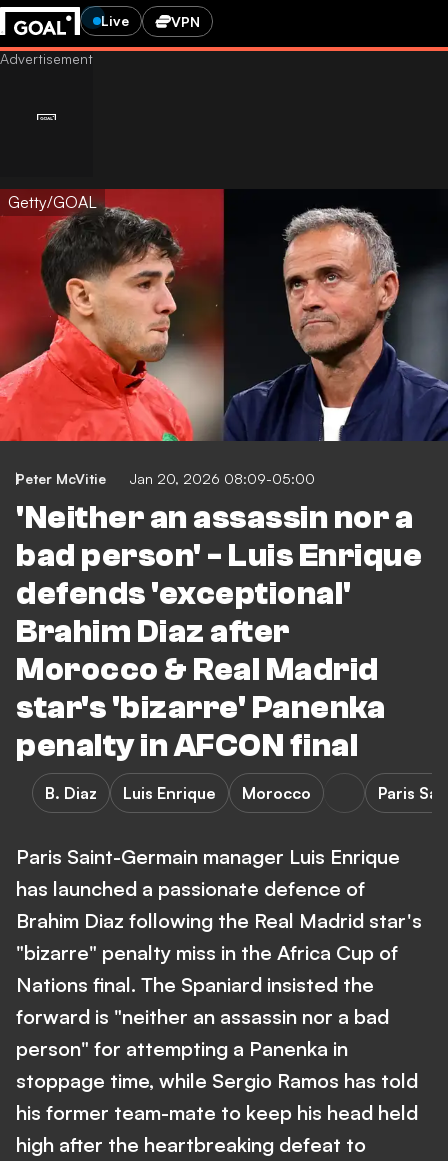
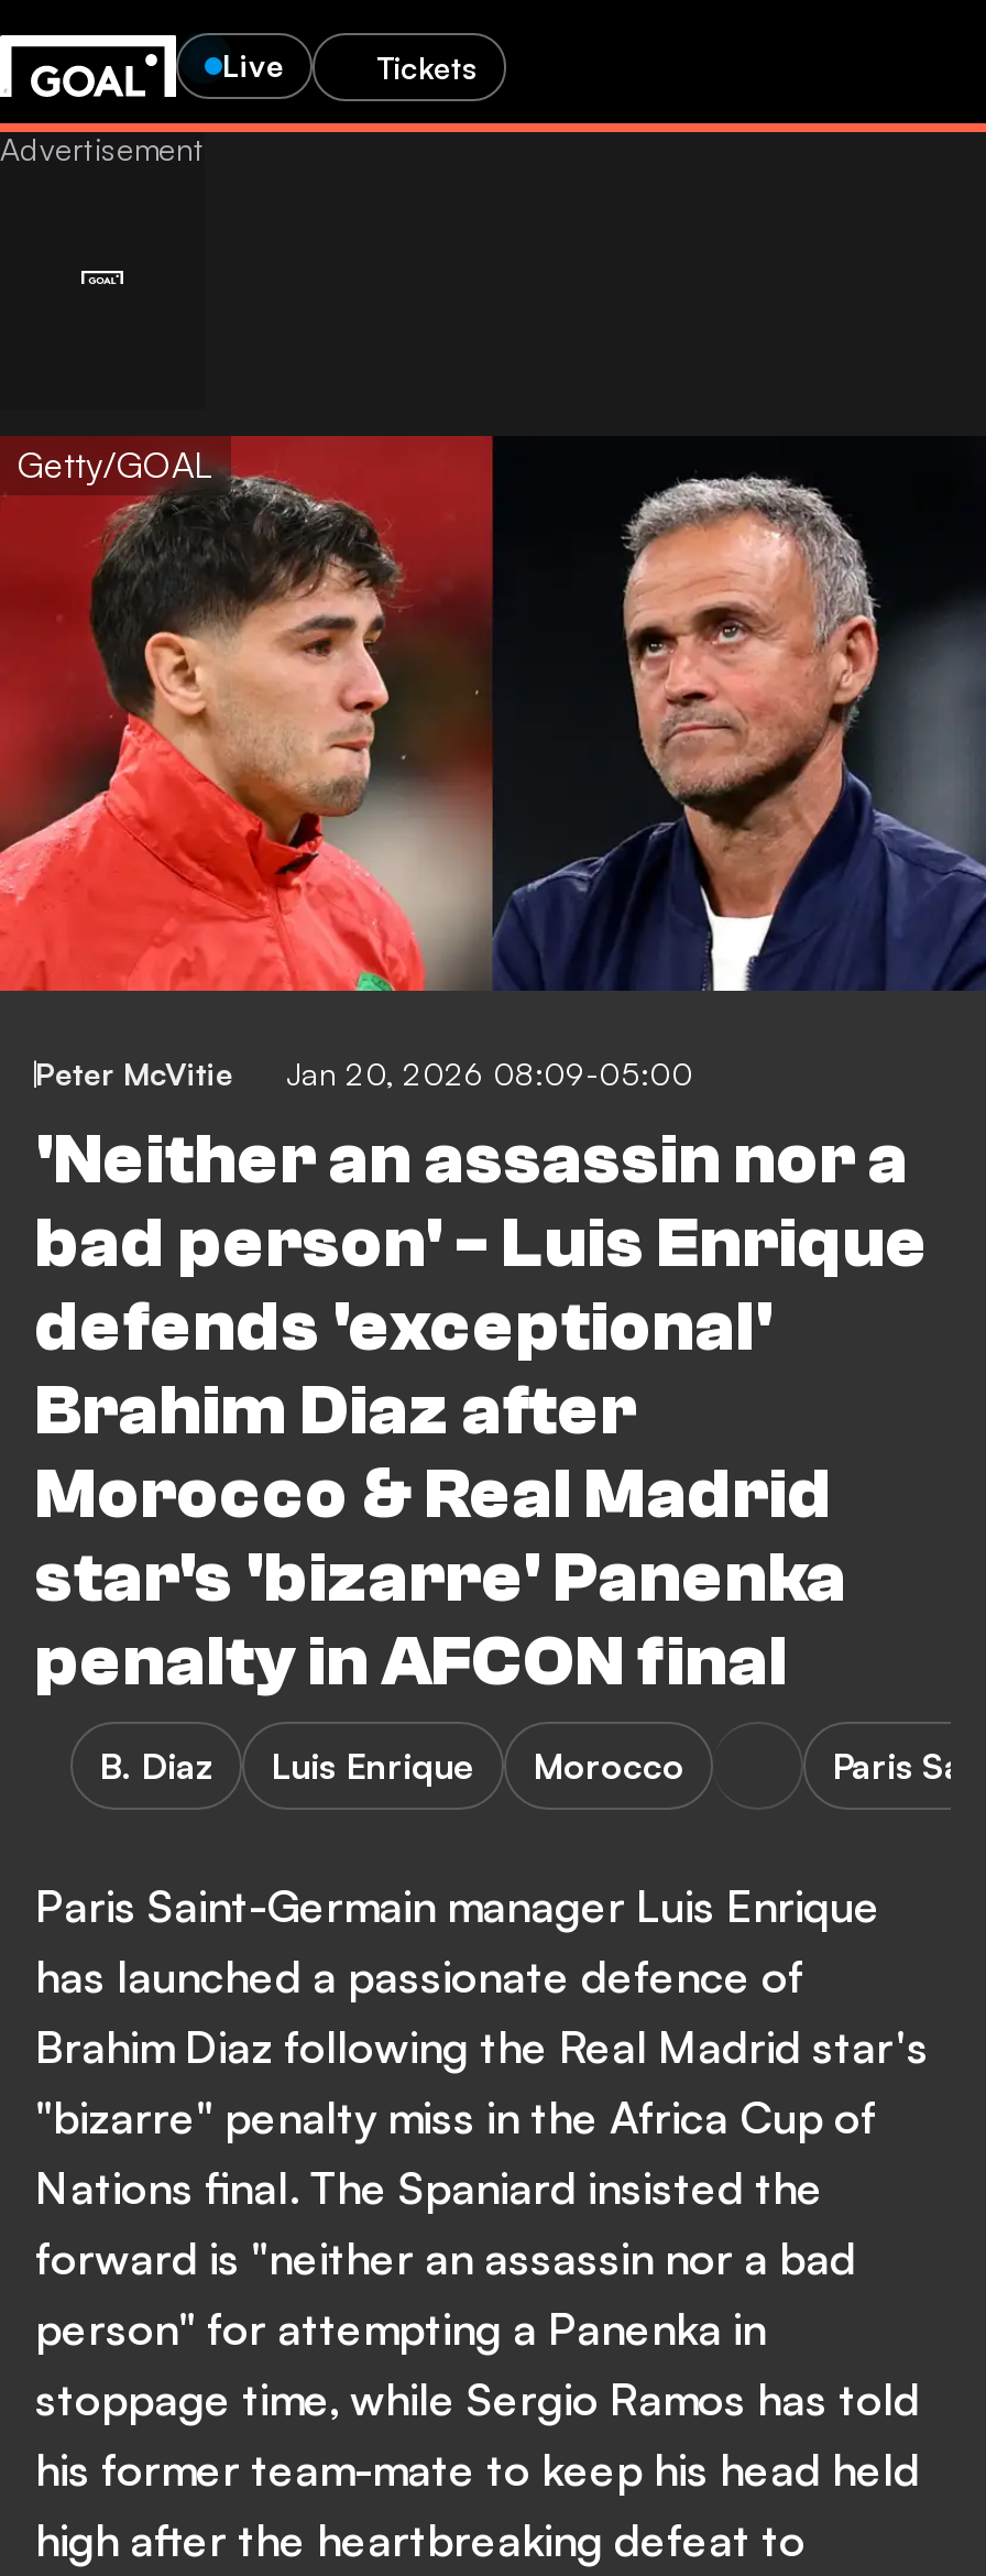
[171,12,200,29] VPN -> [376,47,478,85] Tickets

